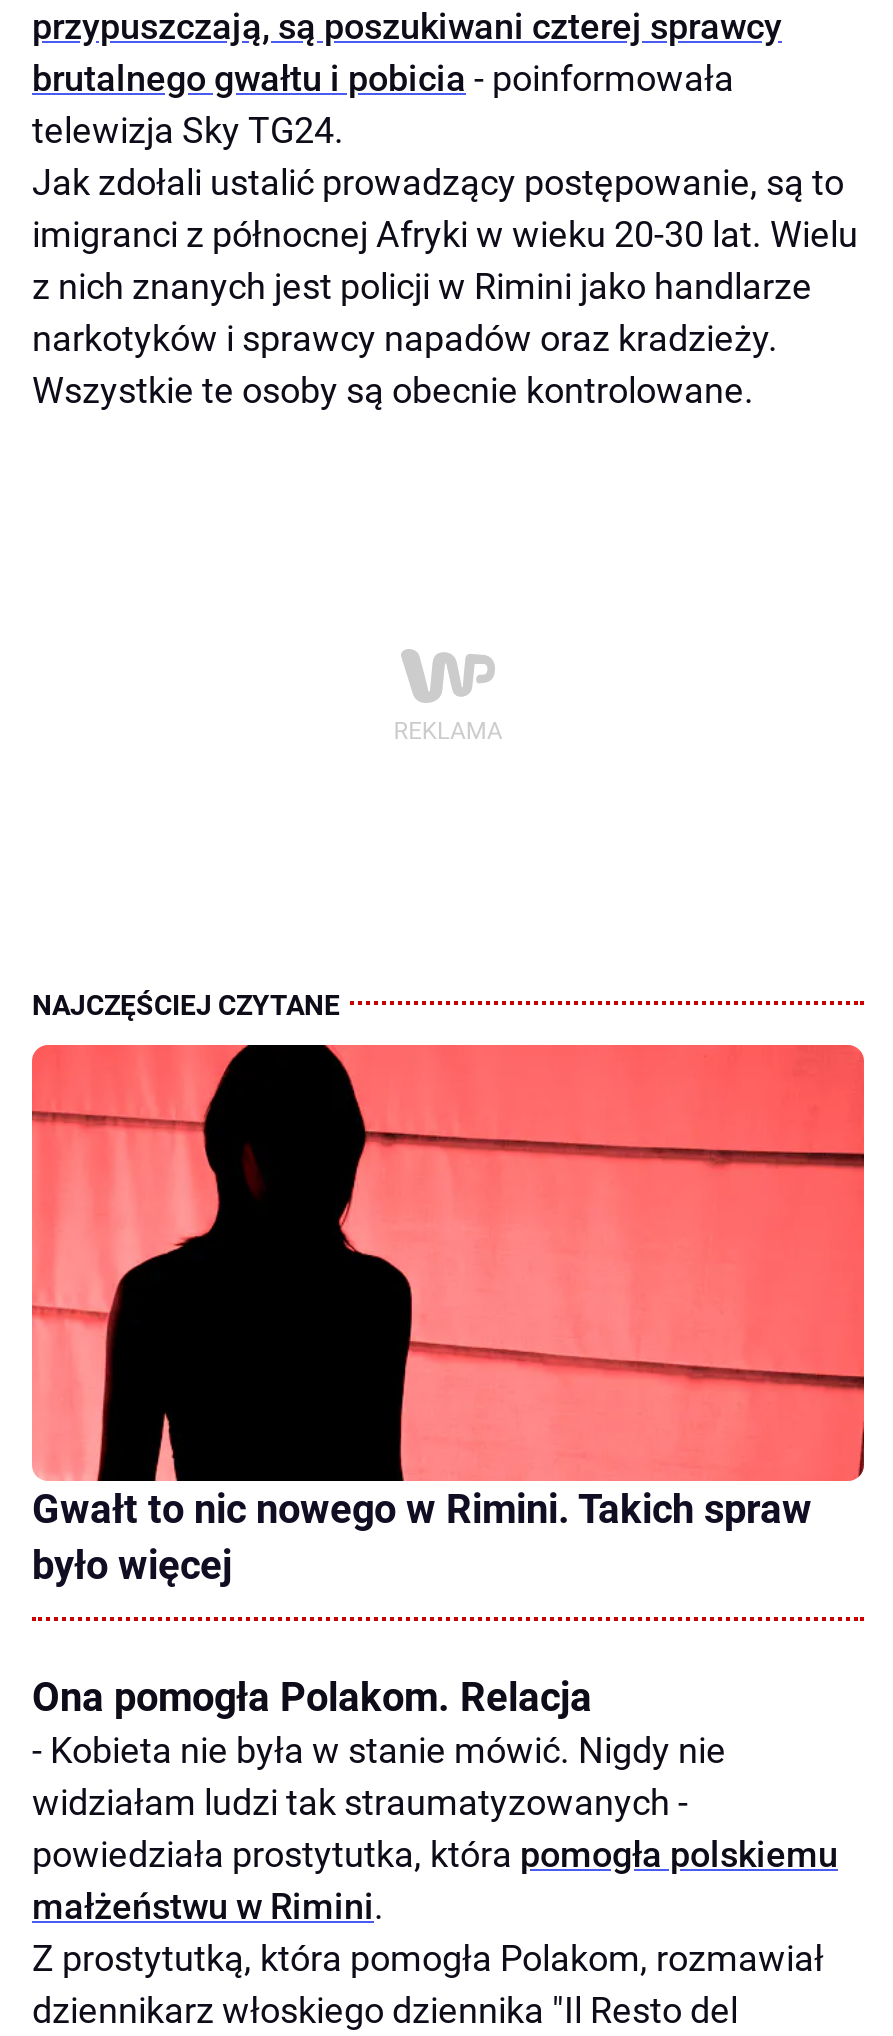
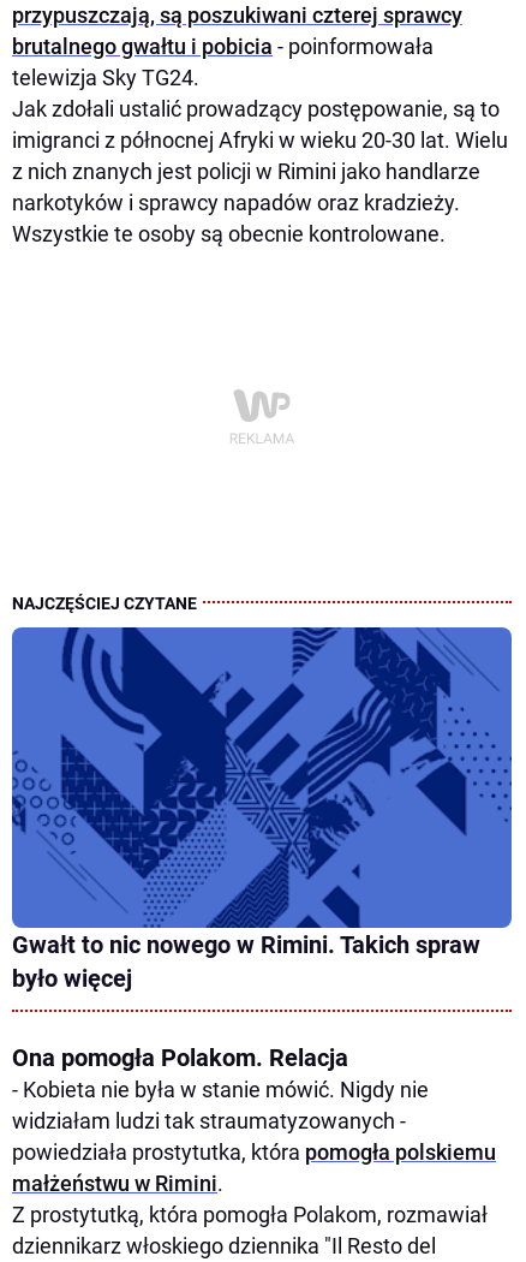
[30,1042,866,1482] [image] -> [11,626,513,929] [image]

